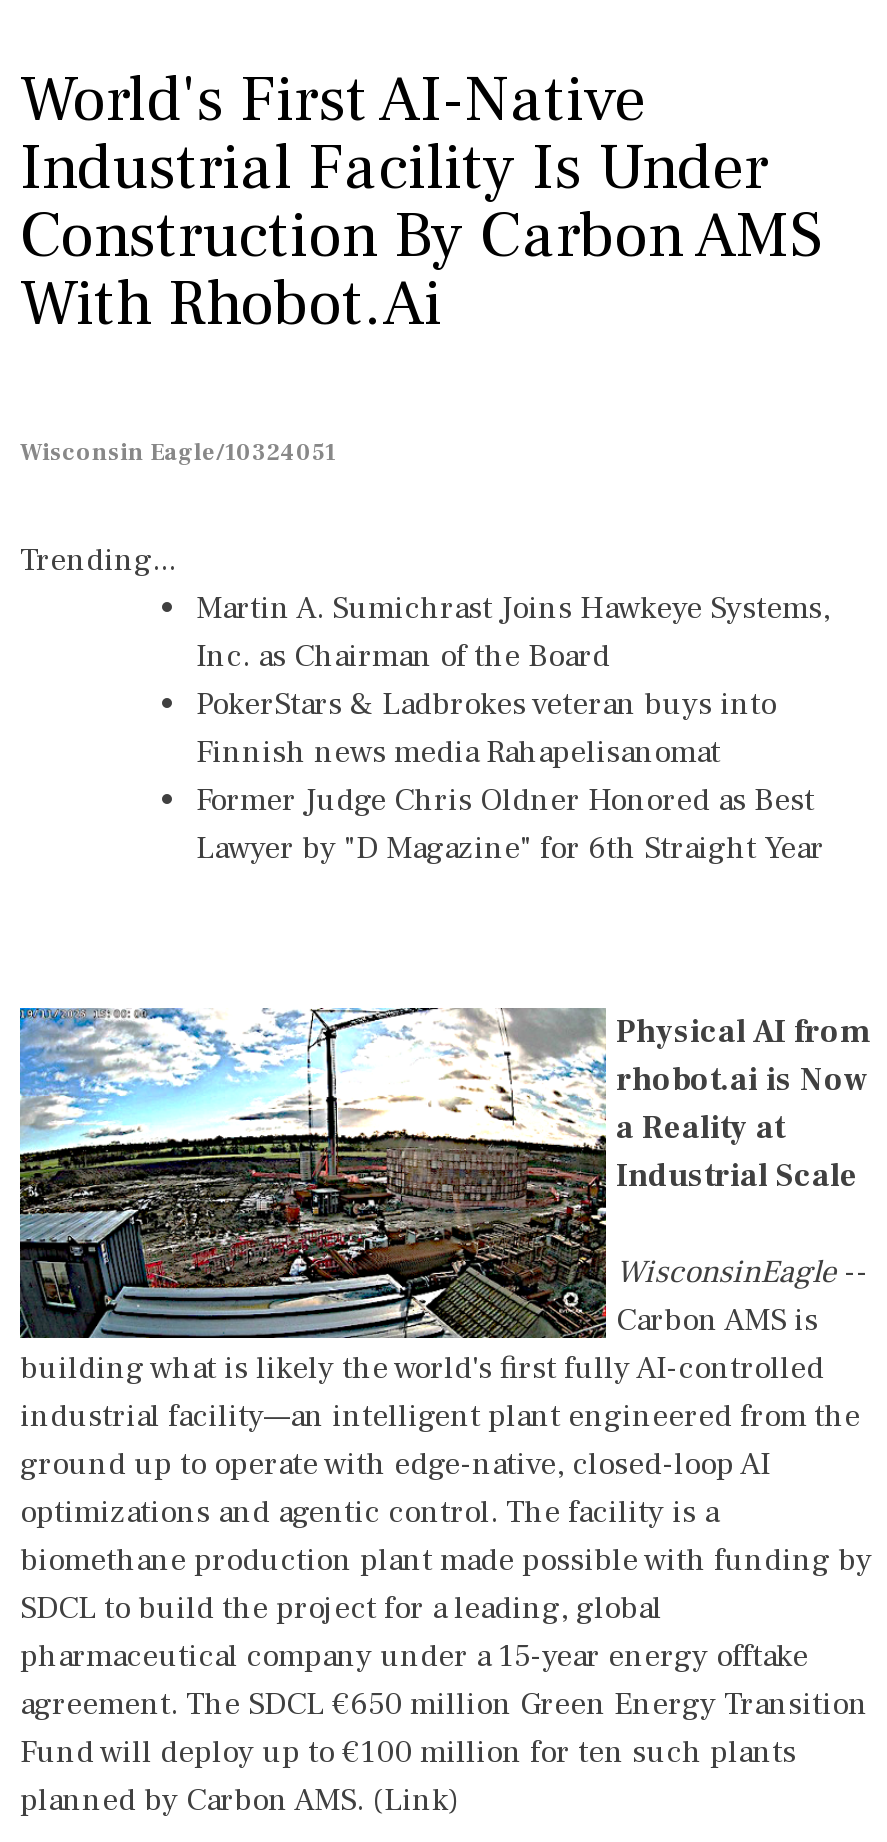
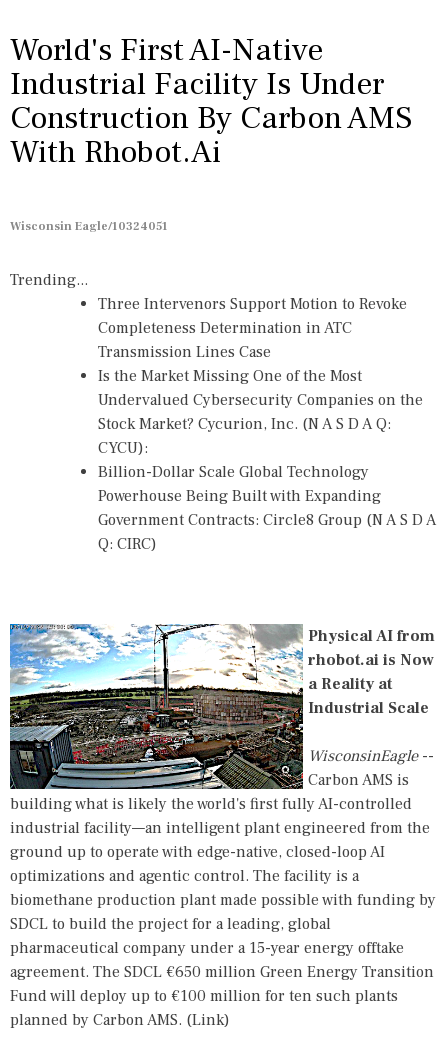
[196,588,830,868] Martin A. Sumichrast Joins Hawkeye Systems, | Inc. as Chairman of the Board | PokerStars & Ladbrokes veteran buys into | Finnish news media Rahapelisanomat | Former Judge Chris Oldner Honored as Best | Lawyer by "D Magazine" for 6th Straight Year -> [98,294,436,554] Three Intervenors Support Motion to Revoke | Completeness Determination in ATC | Transmission Lines Case | Is the Market Missing One of the Most | Undervalued Cybersecurity Companies on the | Stock Market? Cycurion, Inc. (N A S D A Q: | CYCU): | Billion-Dollar Scale Global Technology | Powerhouse Being Built with Expanding | Government Contracts: Circle8 Group (N A S D A | Q: CIRC)

